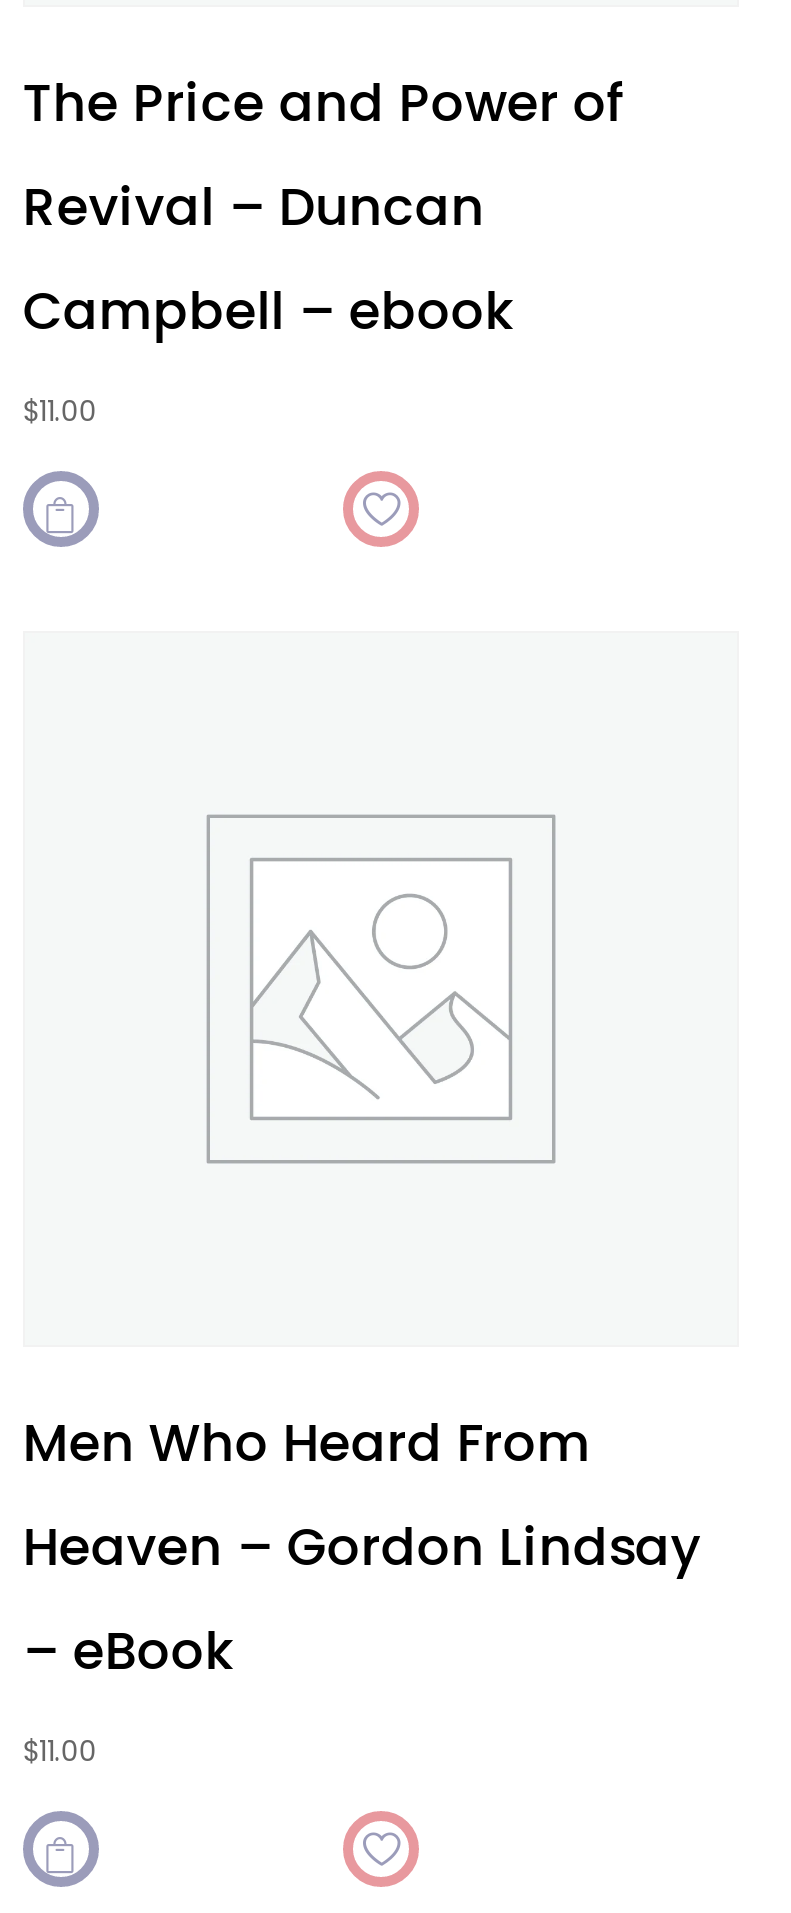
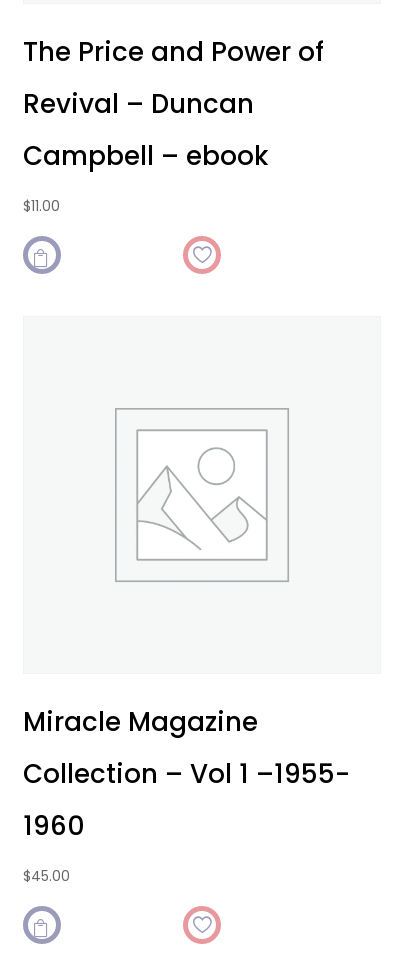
[23,1407,701,1687] Men Who Heard From | Heaven – Gordon Lindsay | – eBook -> [23,704,350,844] Miracle Magazine | Collection – Vol 1 –1955- | 1960
[23,1731,97,1771] $11.00 -> [23,866,70,886] $45.00

